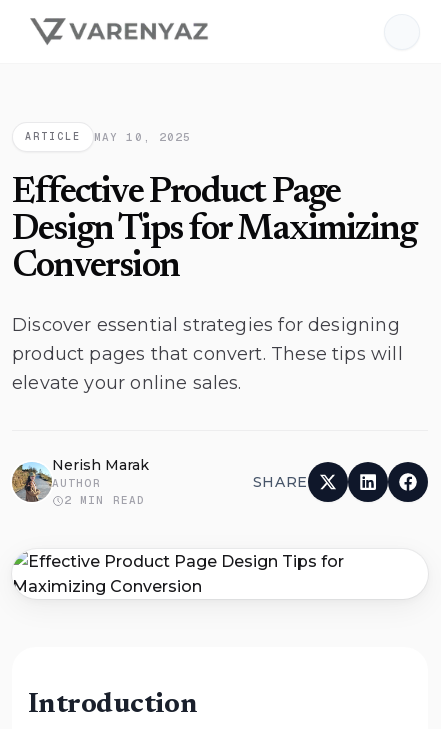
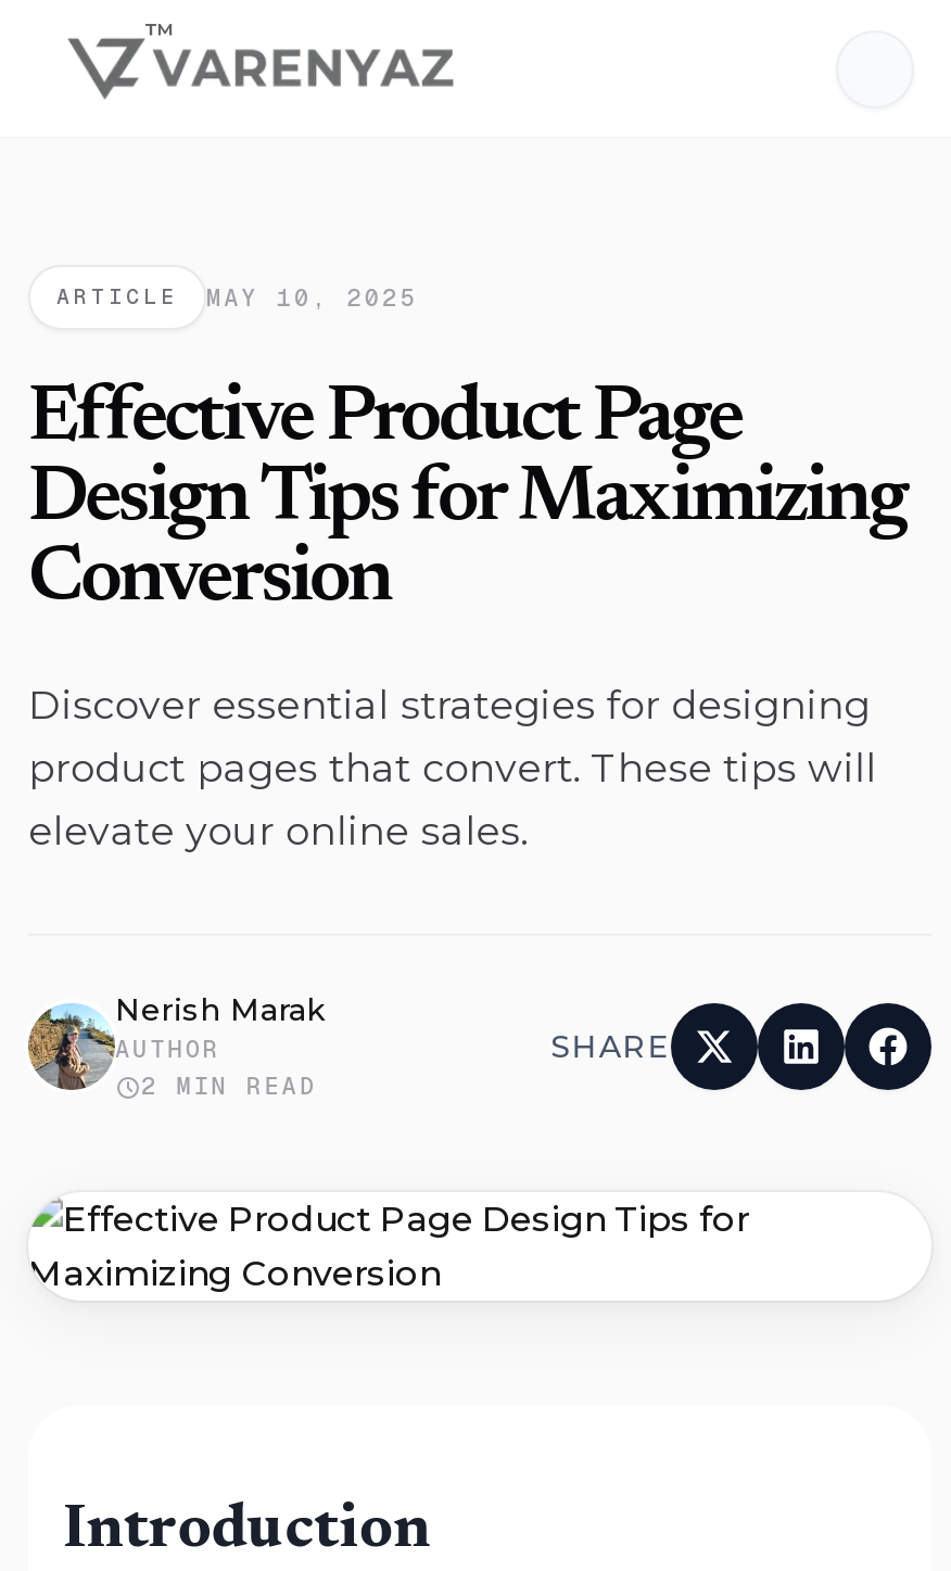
none -> [145,15,174,50] ™

